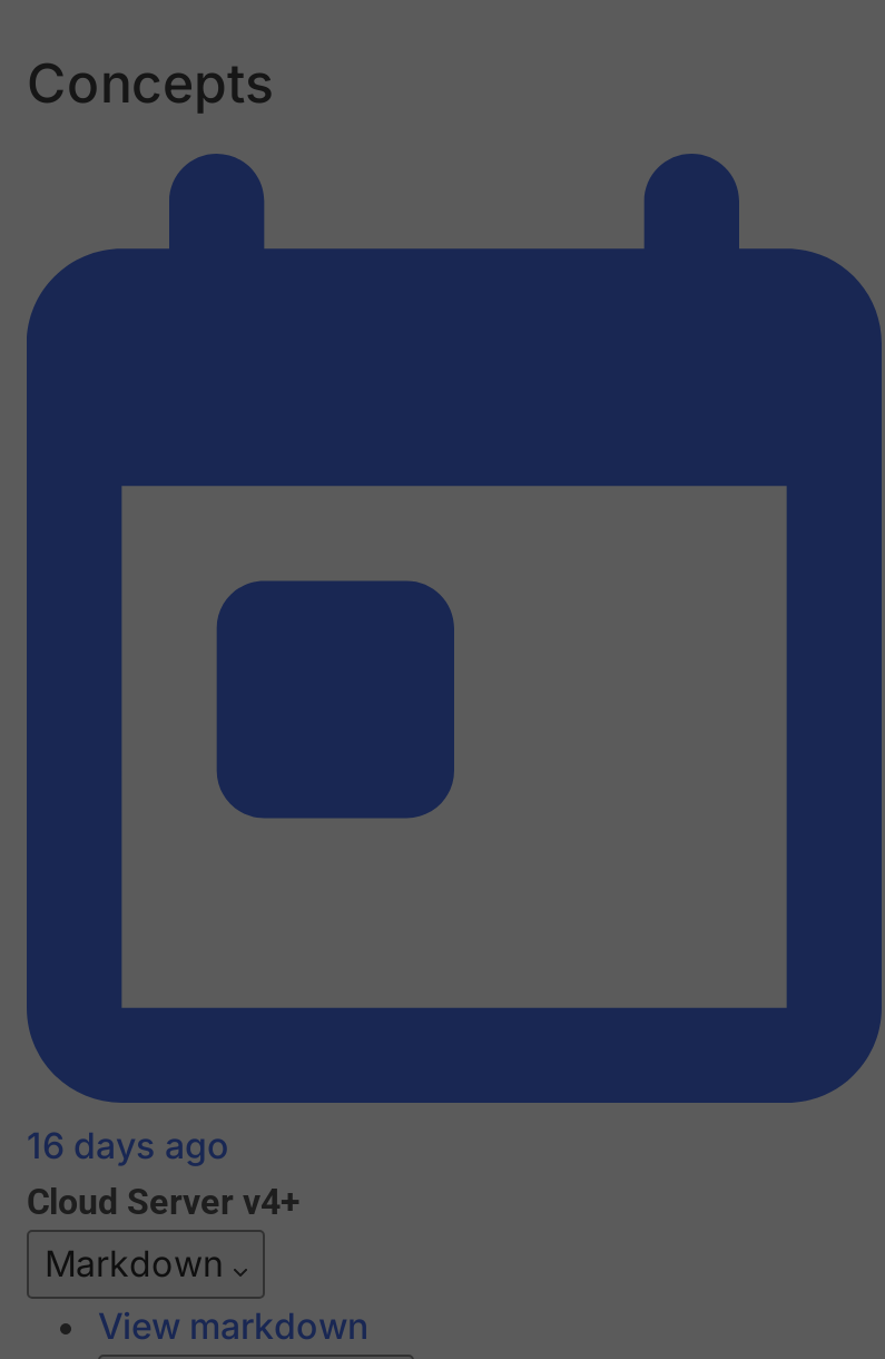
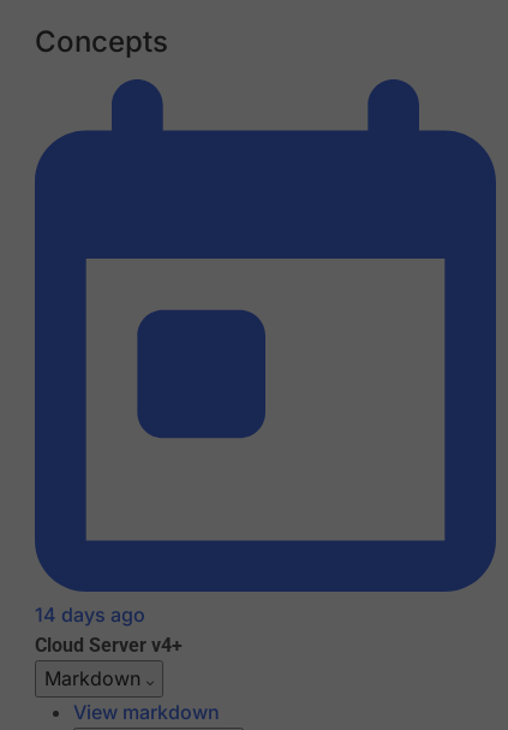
[27,1124,229,1169] 16 days ago -> [35,603,145,627] 14 days ago

